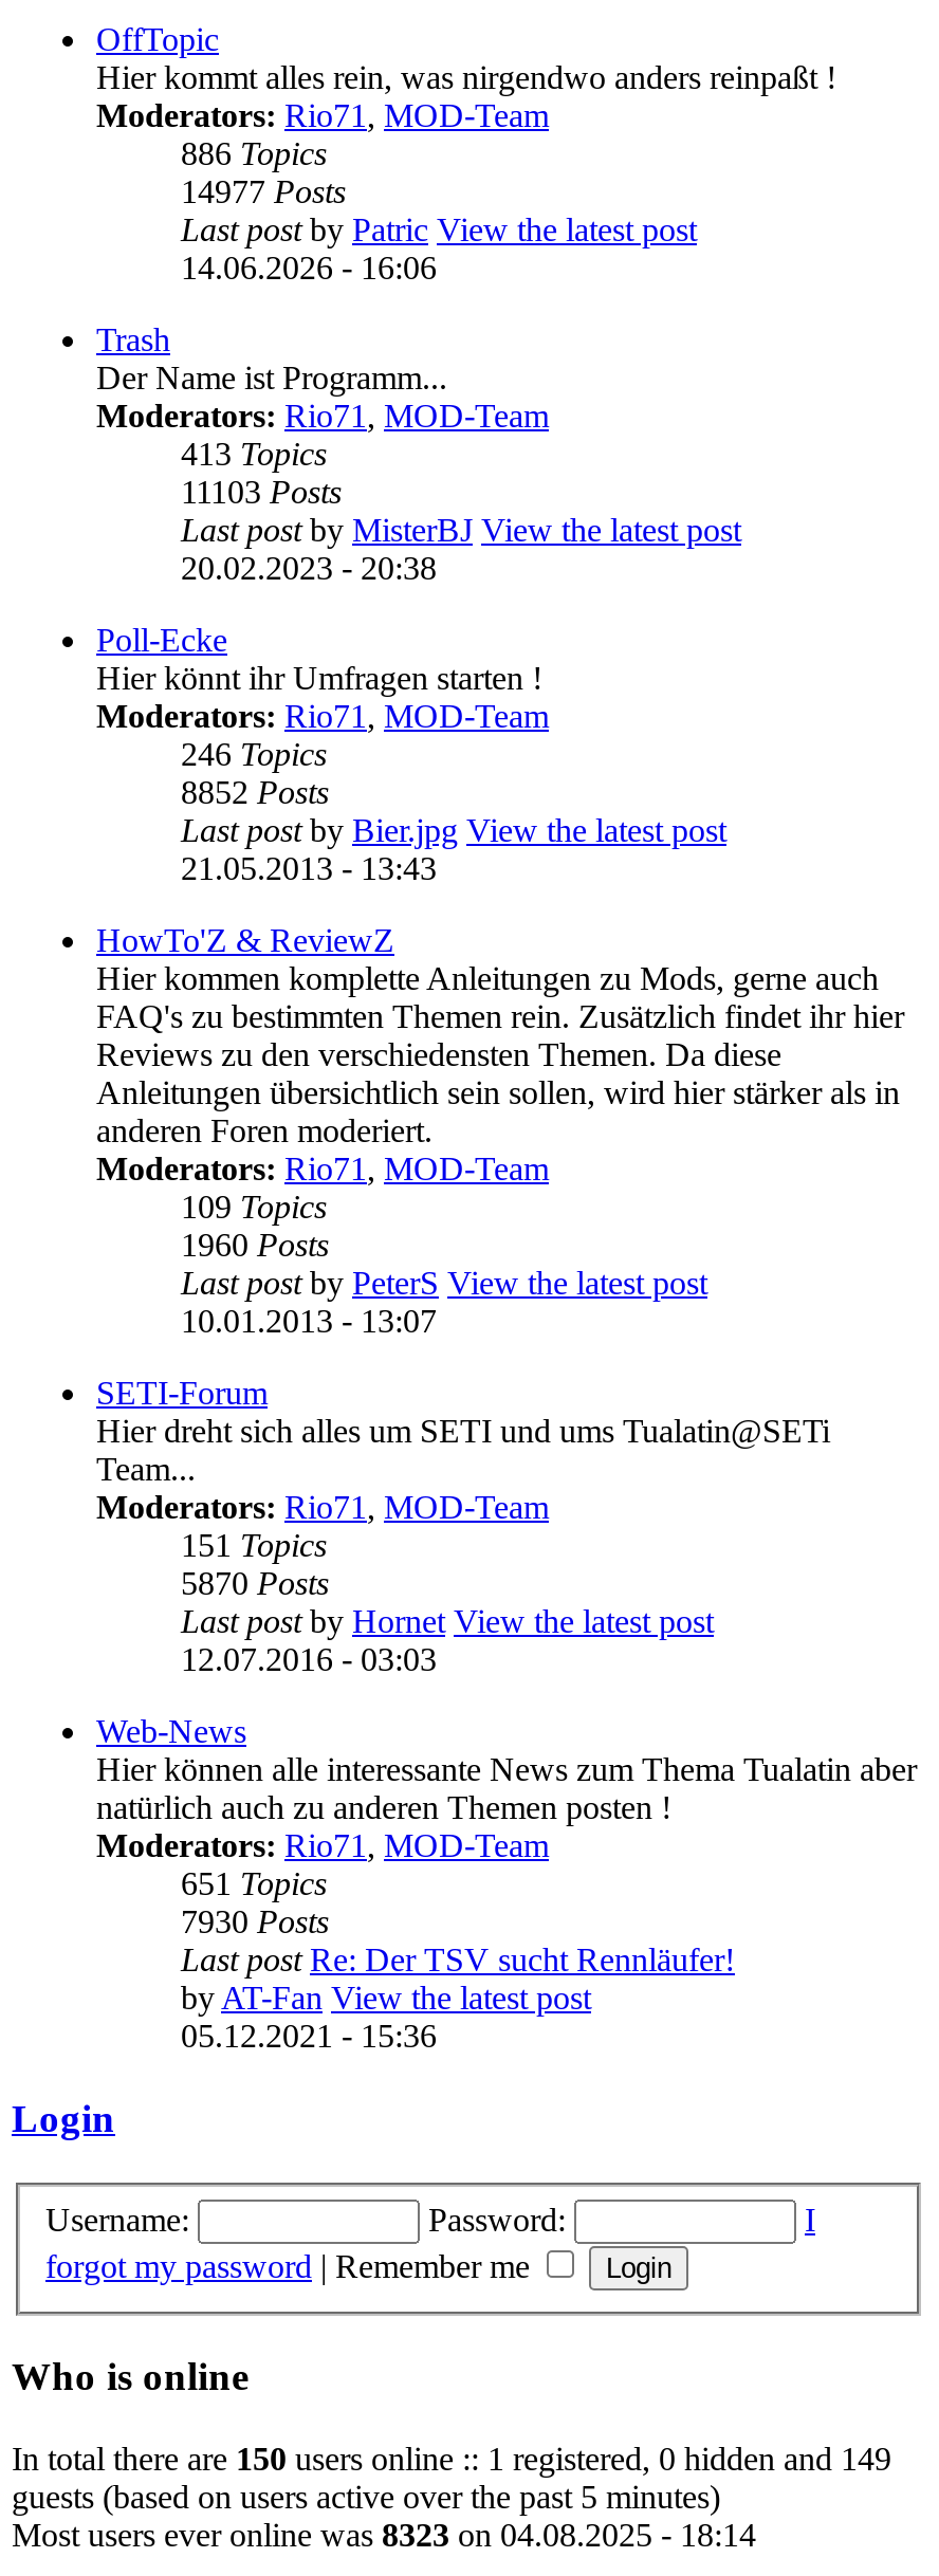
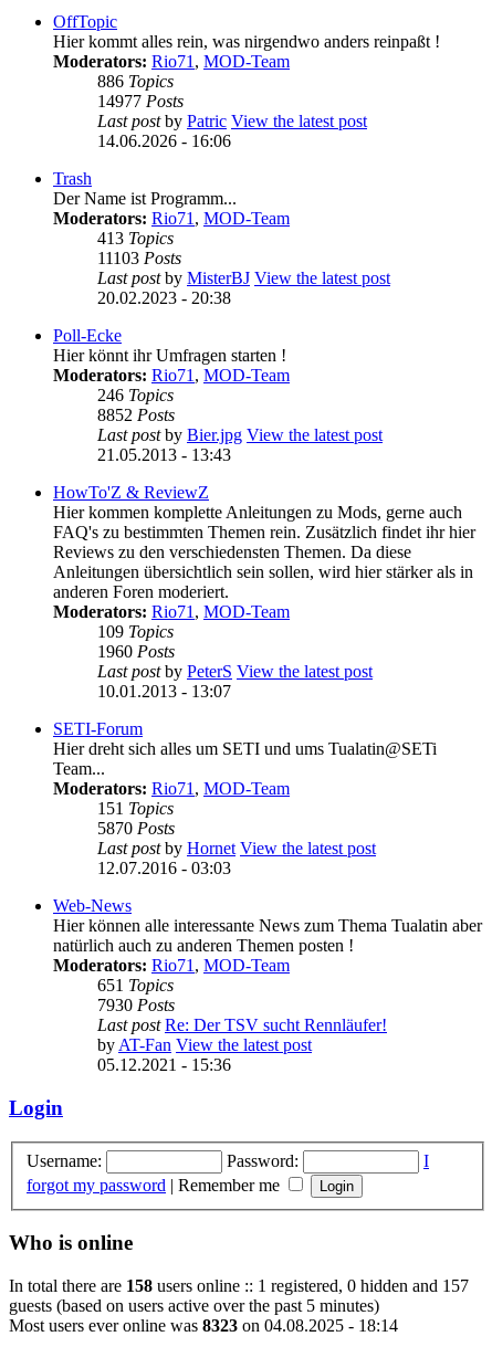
[12,2440,891,2476] In total there are 150 users online :: 1 registered, 0 hidden and 149 -> [9,1276,469,1295] In total there are 158 users online :: 1 registered, 0 hidden and 157

